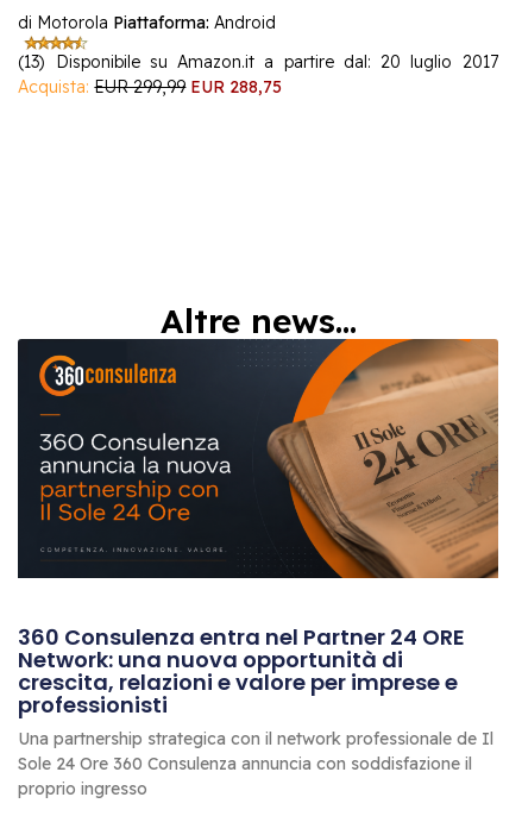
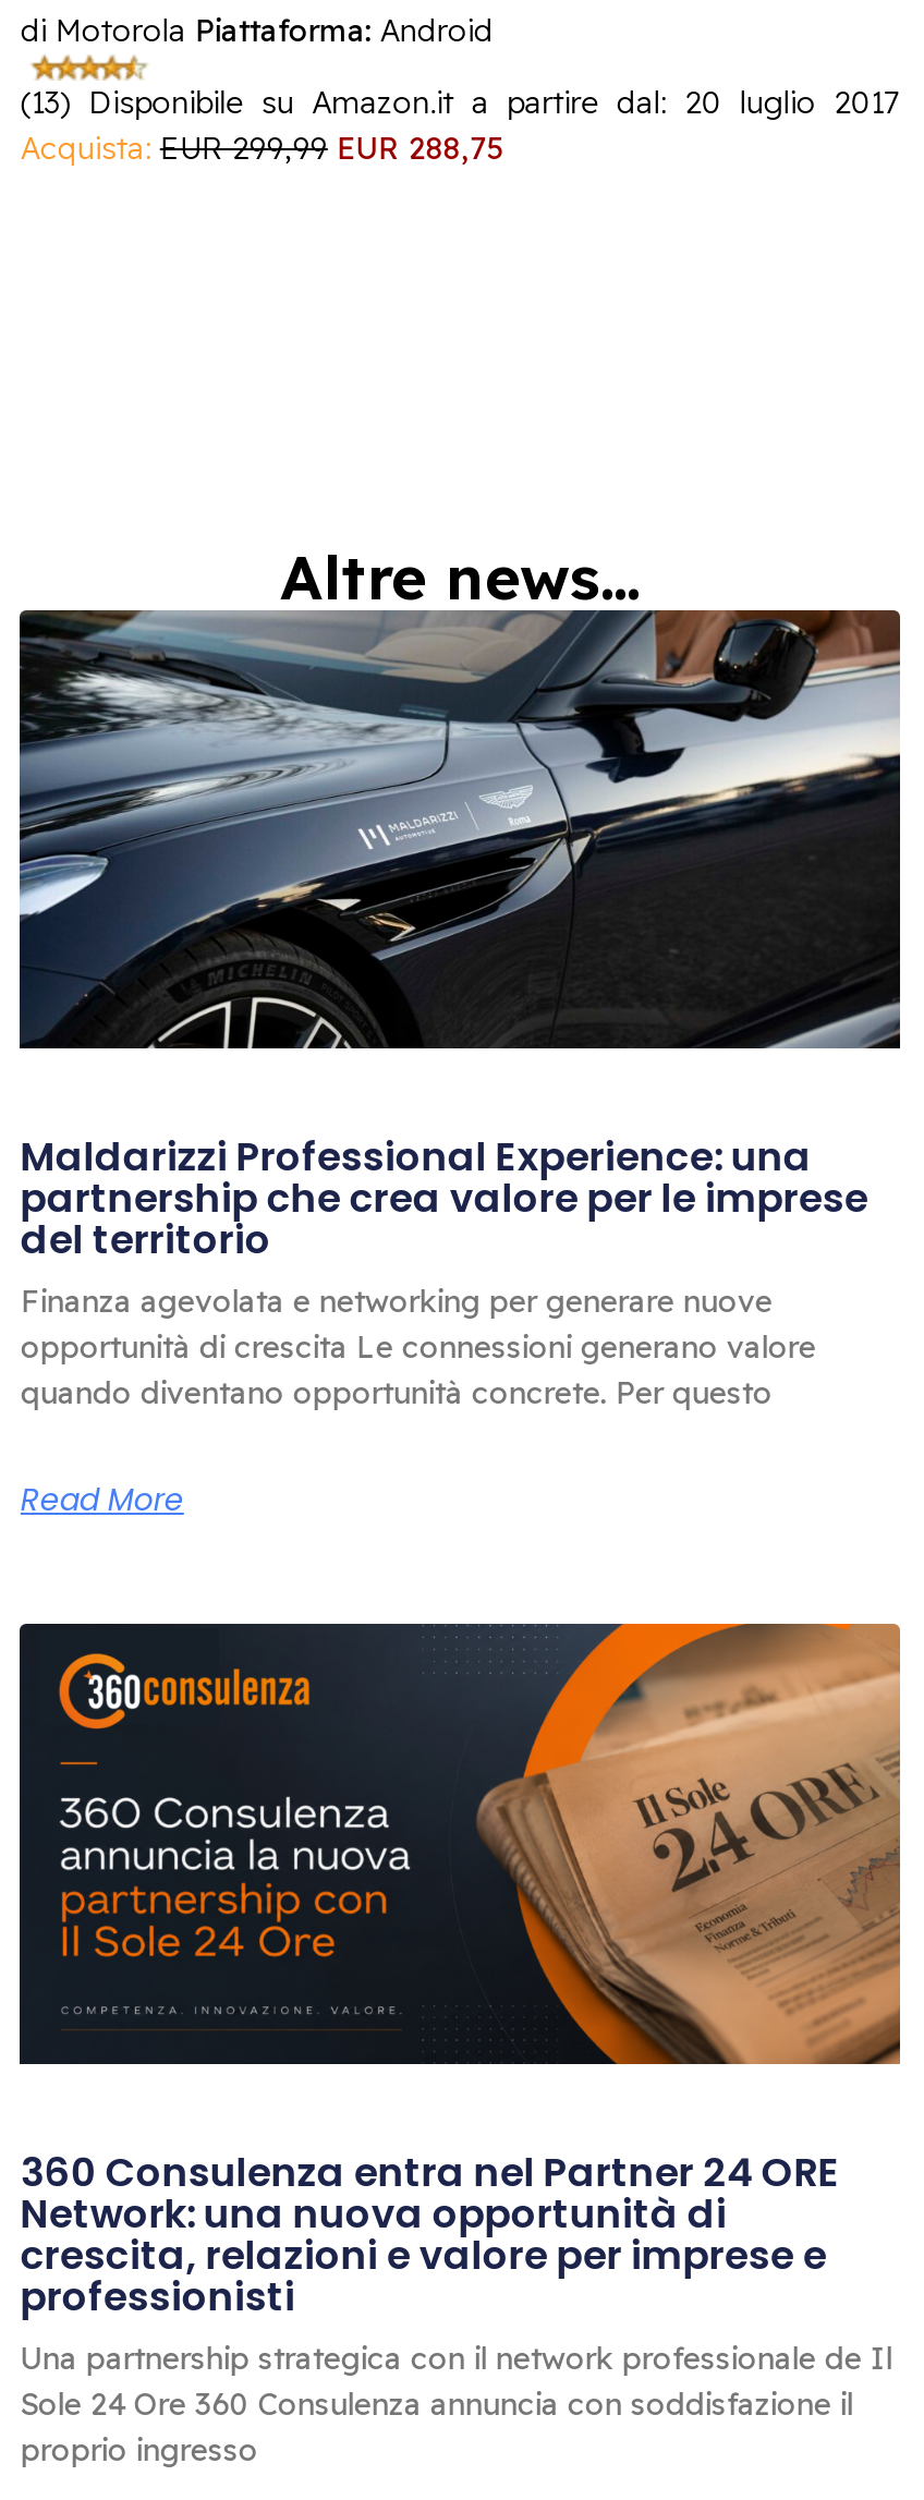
none -> [17,608,902,1522] [image] | Maldarizzi Professional Experience: una | partnership che crea valore per le imprese | del territorio | Finanza agevolata e networking per generare nuove | opportunità di crescita Le connessioni generano valore | quando diventano opportunità concrete. Per questo | Read More

